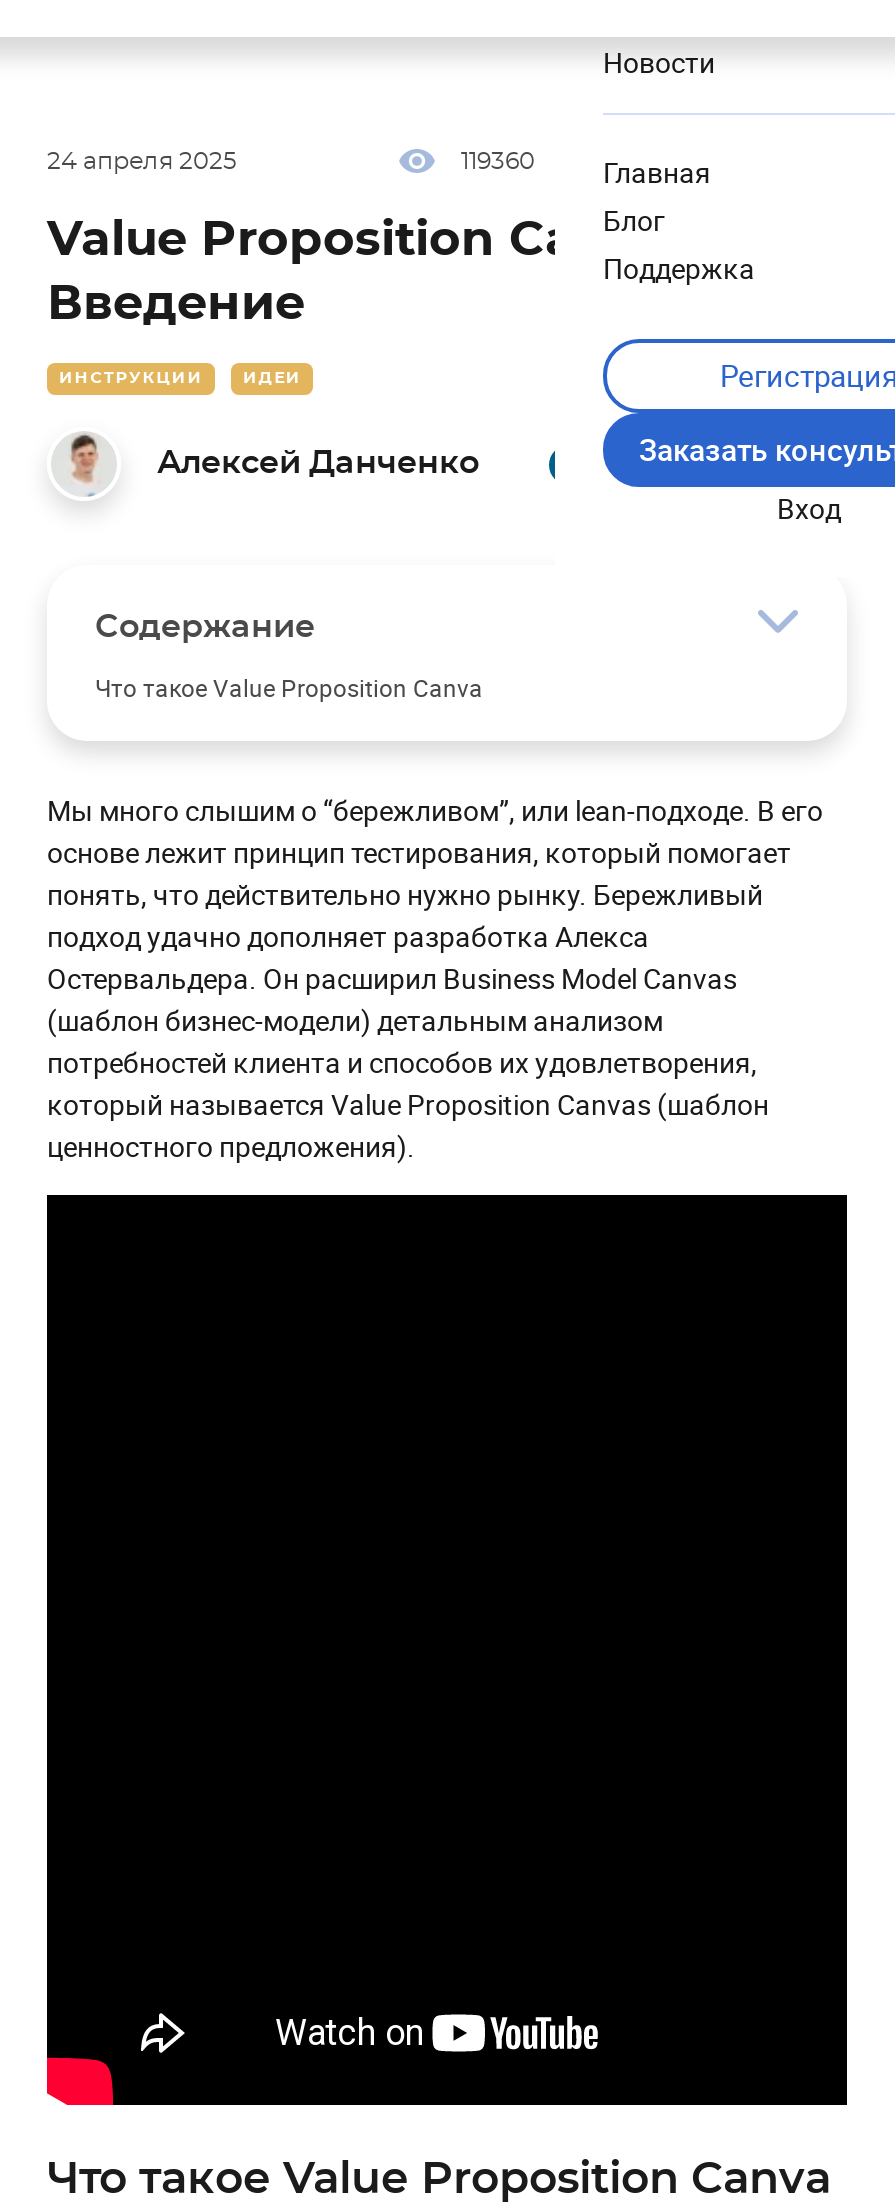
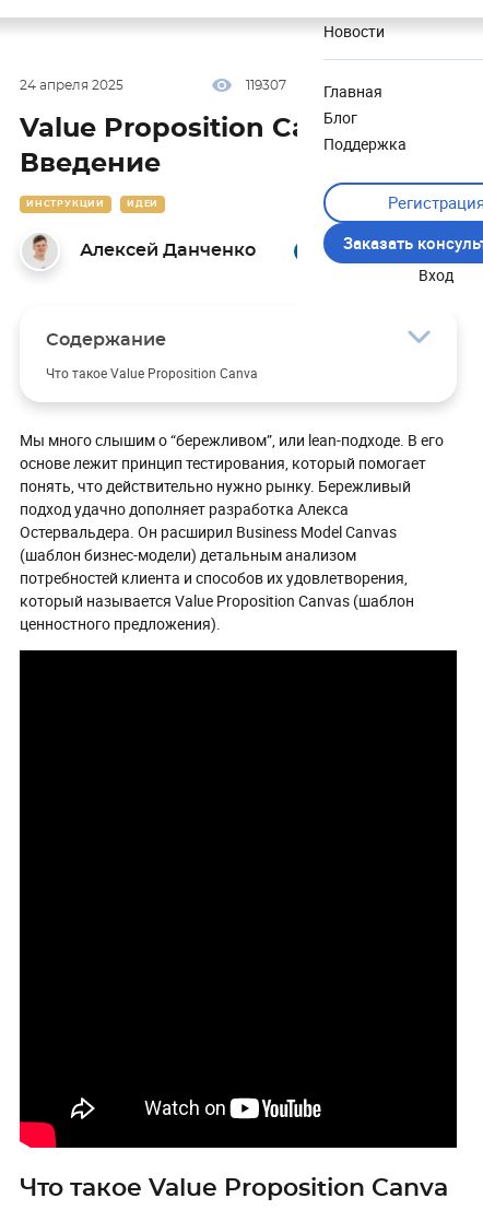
[461,149,535,173] 119360 -> [246,79,286,92] 119307

